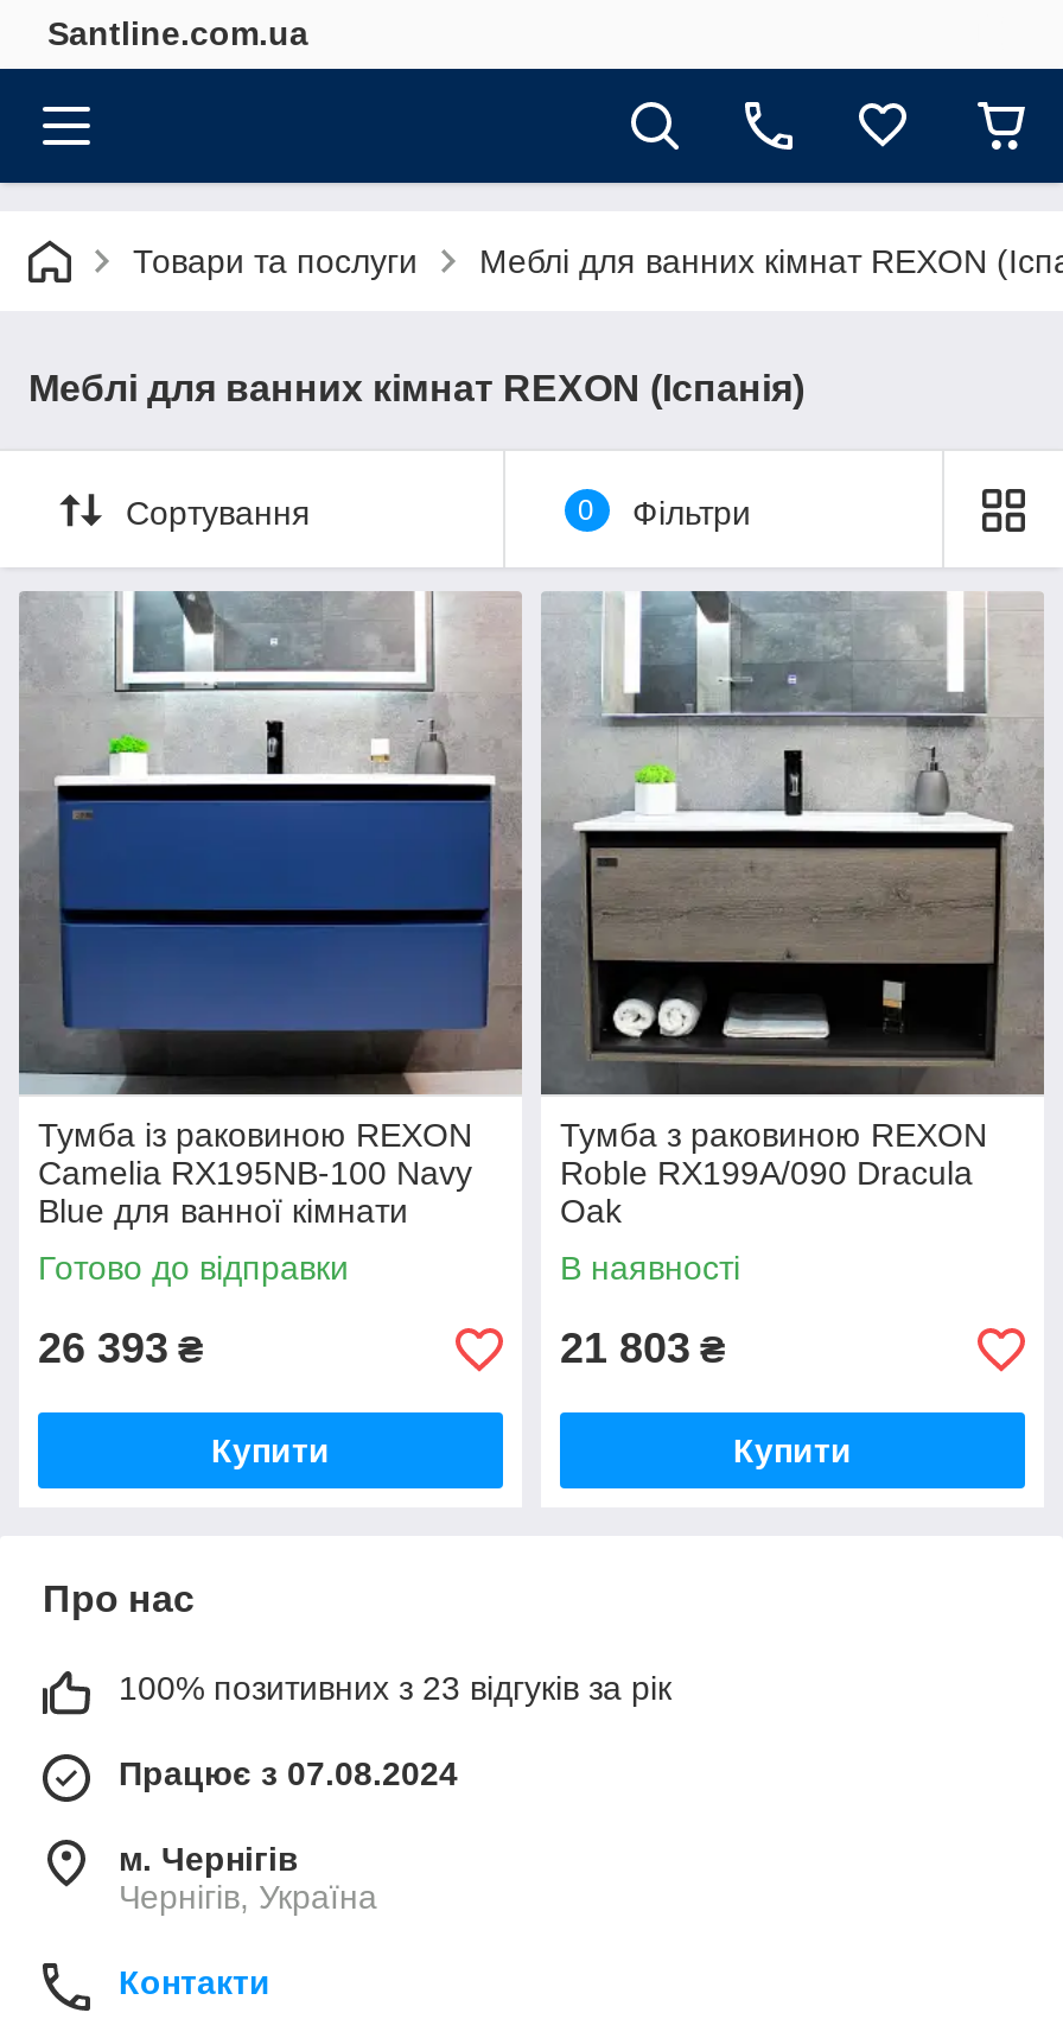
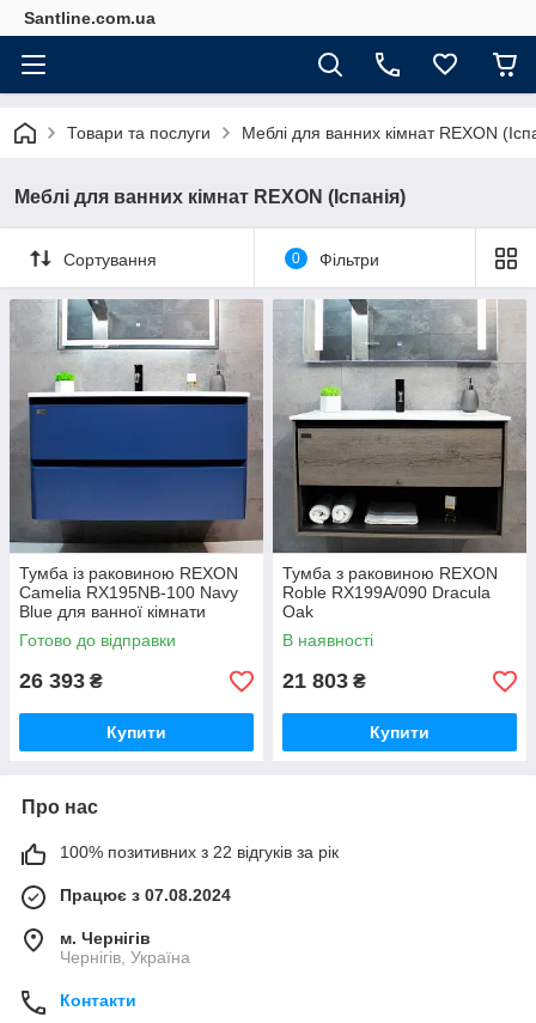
[119,1669,671,1707] 100% позитивних з 23 відгуків за рік -> [60,842,339,861] 100% позитивних з 22 відгуків за рік

